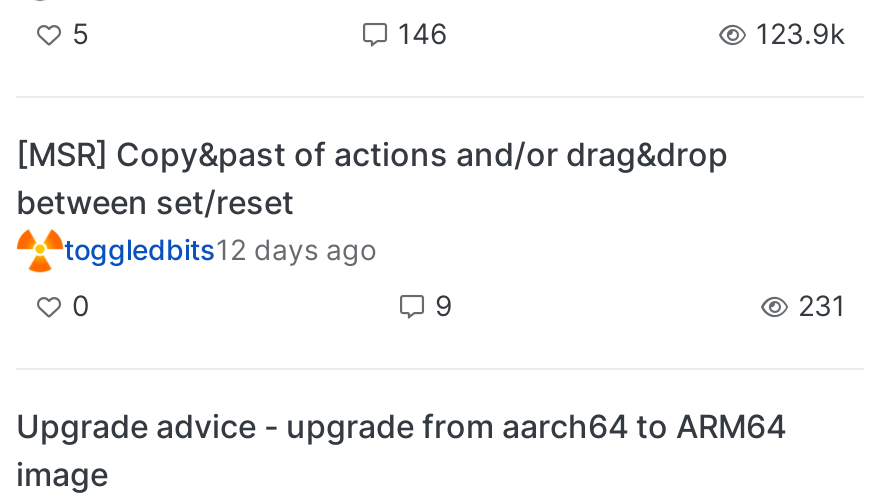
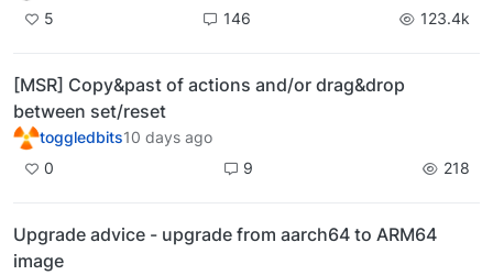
[748,16,846,50] 123.9k -> [416,9,470,28] 123.4k
[64,233,376,267] toggledbits12 days ago -> [40,128,212,147] toggledbits10 days ago
[790,289,846,323] 231 -> [439,159,470,178] 218

